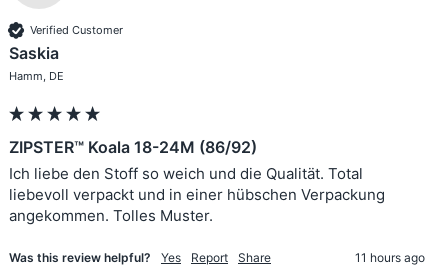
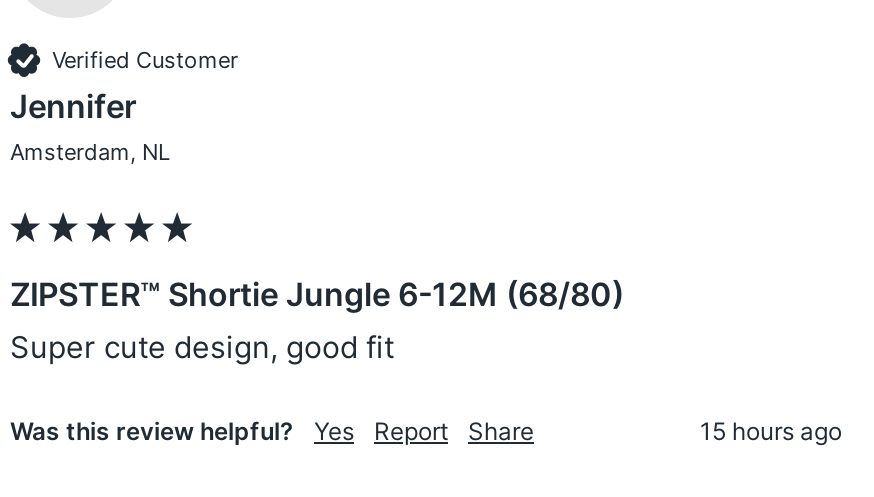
[9,43,64,83] Saskia | Hamm, DE -> [10,86,170,166] Jennifer | Amsterdam, NL
[9,137,385,204] ZIPSTER™ Koala 18-24M (86/92) | Ich liebe den Stoff so weich und die Qualität. Total | liebevoll verpackt und in einer hübschen Verpackung -> [10,274,624,366] ZIPSTER™ Shortie Jungle 6-12M (68/80) | Super cute design, good fit
[355,250,425,265] 11 hours ago -> [700,416,842,446] 15 hours ago

